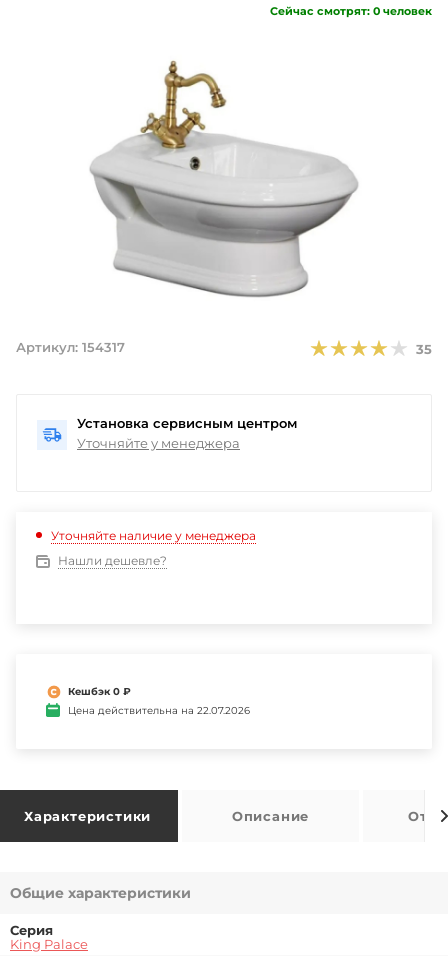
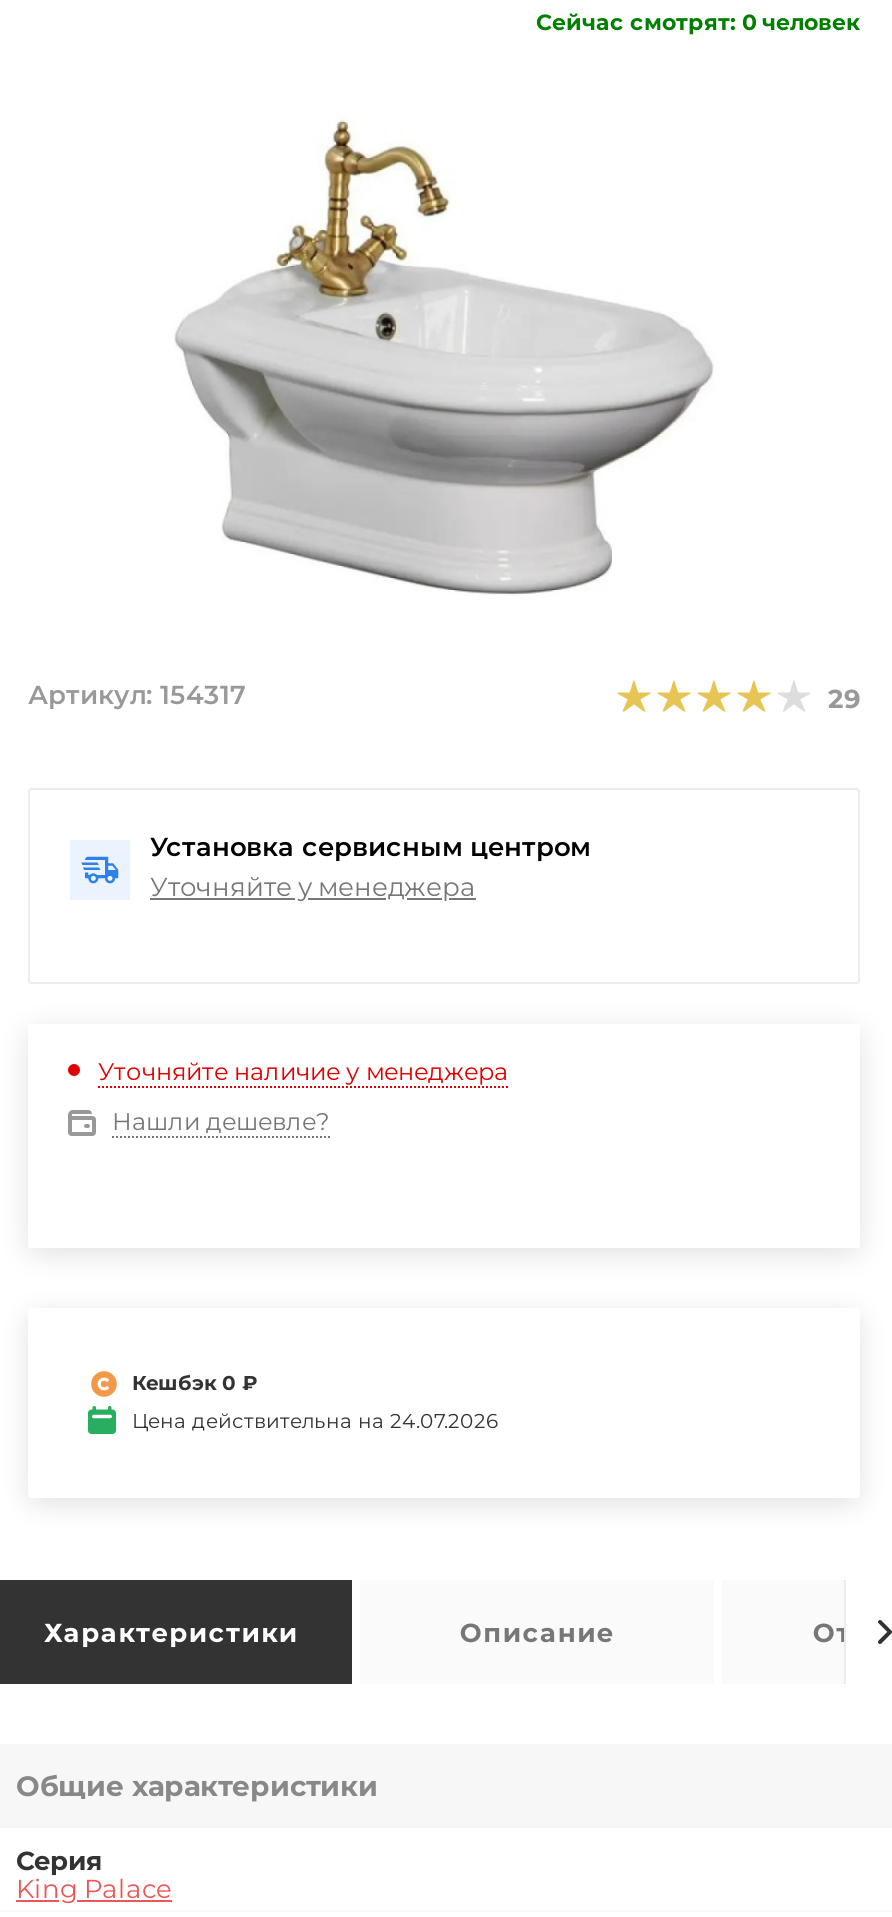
[416,340,432,356] 35 -> [828,681,860,713] 29
[68,704,250,717] Цена действительна на 22.07.2026 -> [132,1408,498,1434] Цена действительна на 24.07.2026

